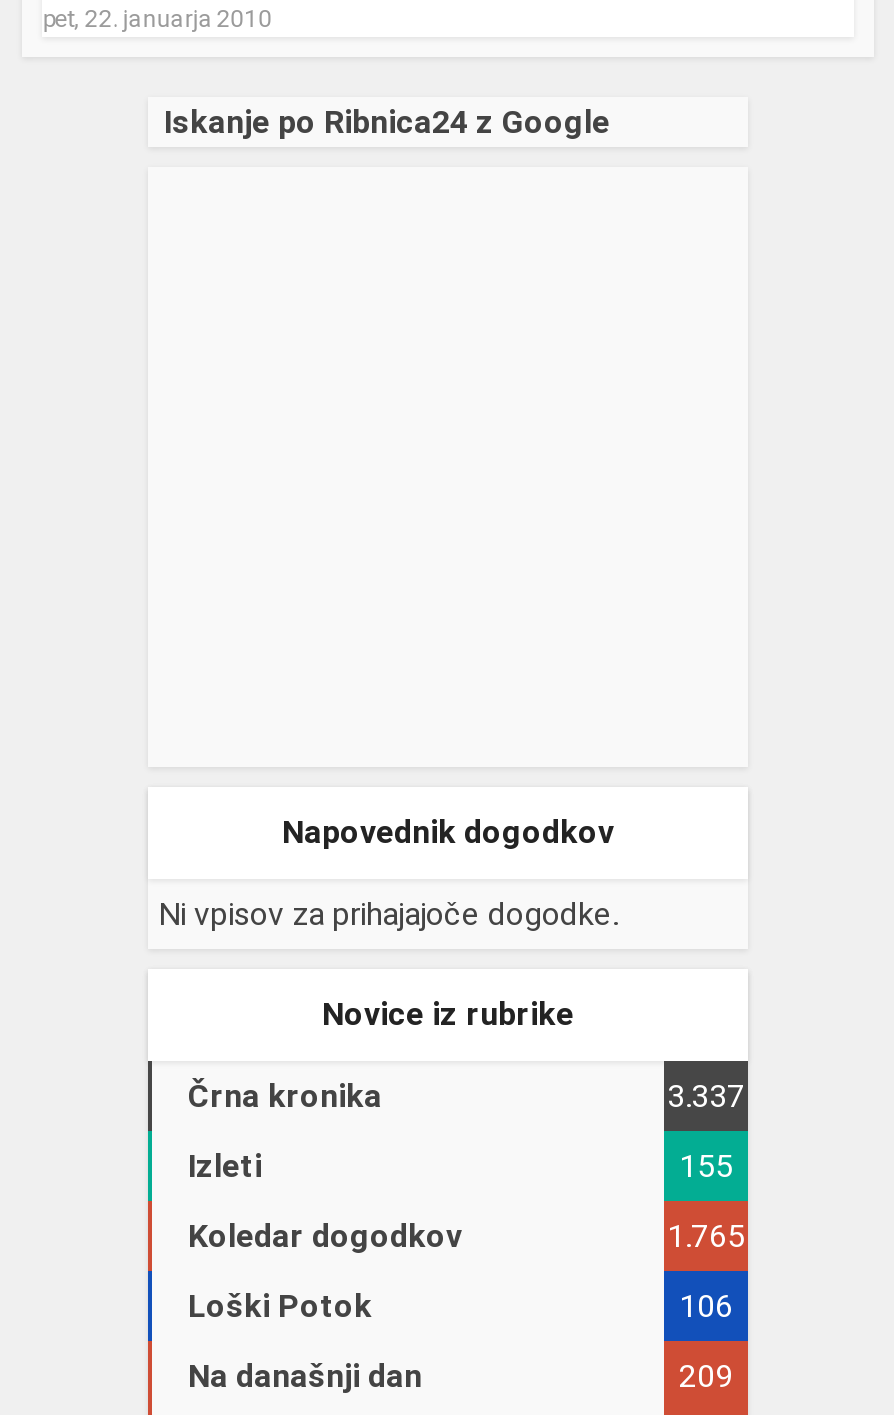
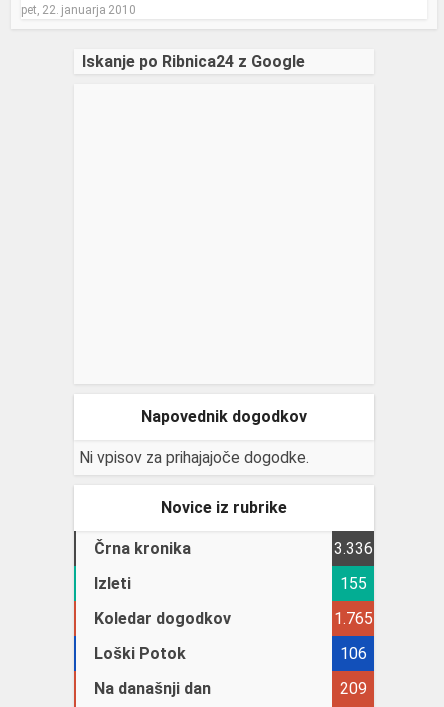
[667,1078,745,1116] 3.337 -> [333,539,372,558] 3.336

